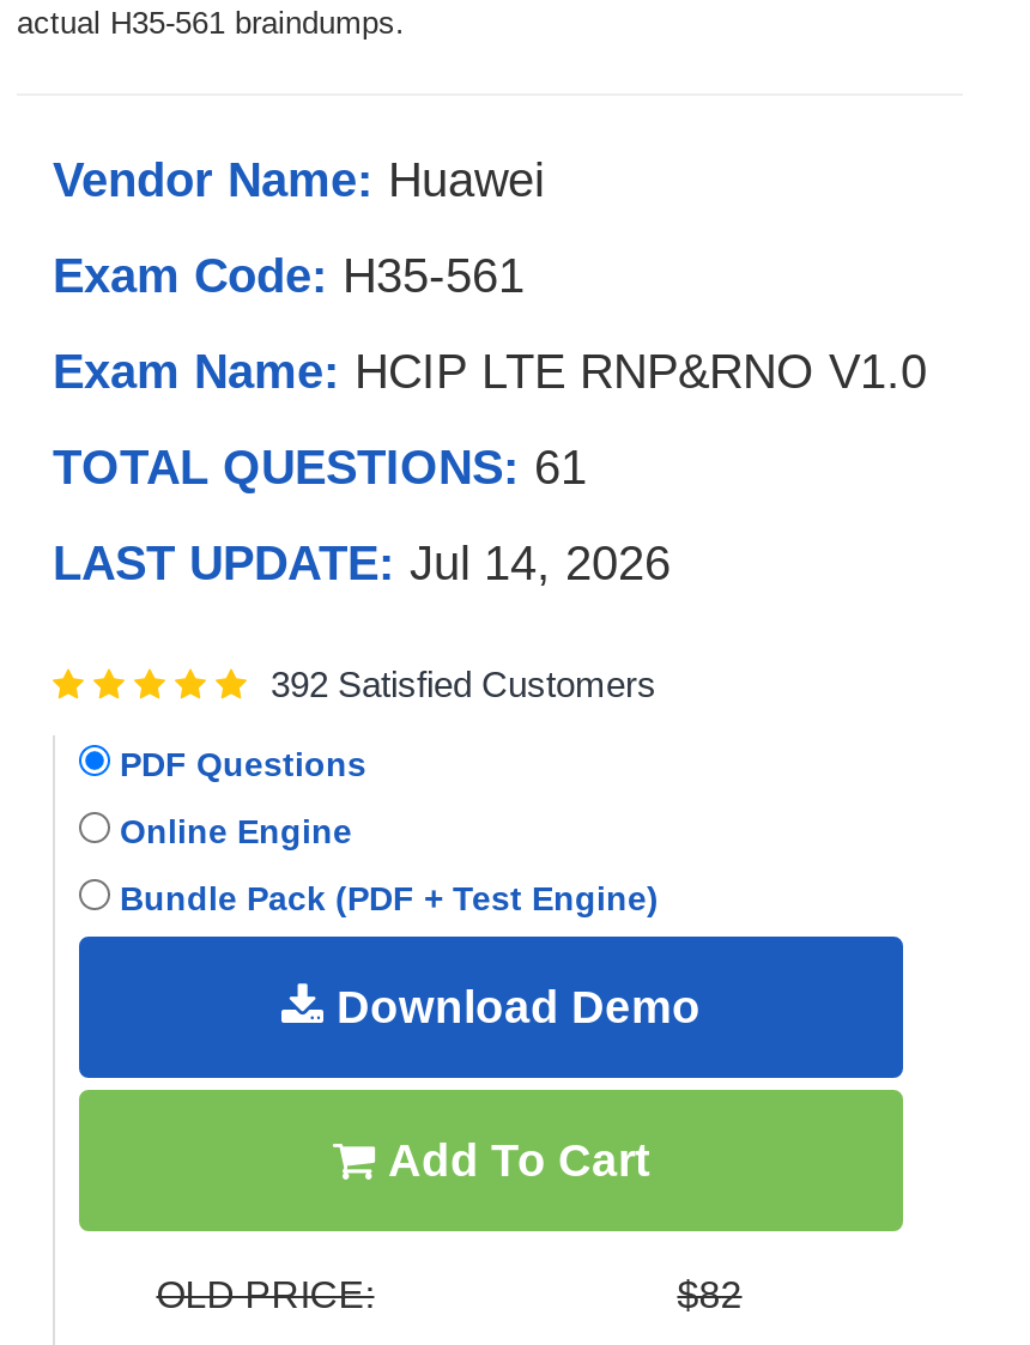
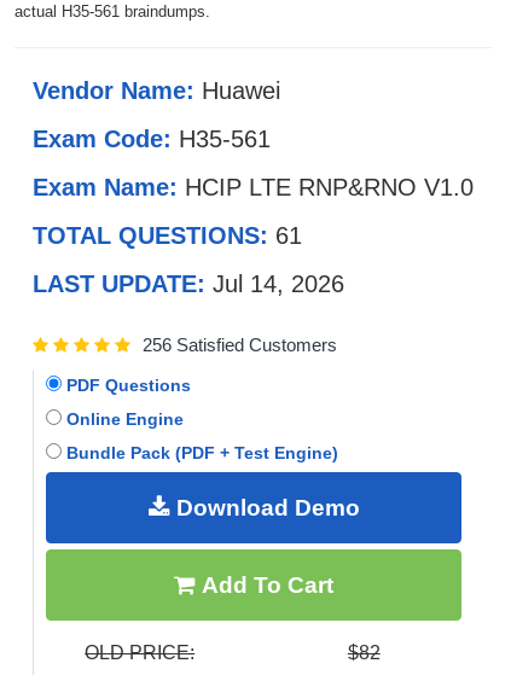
[271,663,656,704] 392 Satisfied Customers -> [143,334,337,355] 256 Satisfied Customers

